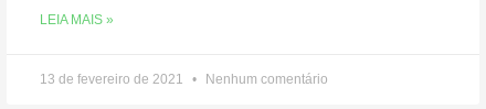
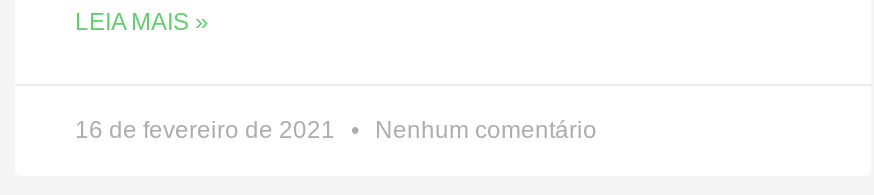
[40,72,187,88] 13 de fevereiro de 2021 -> [75,117,341,145] 16 de fevereiro de 2021

